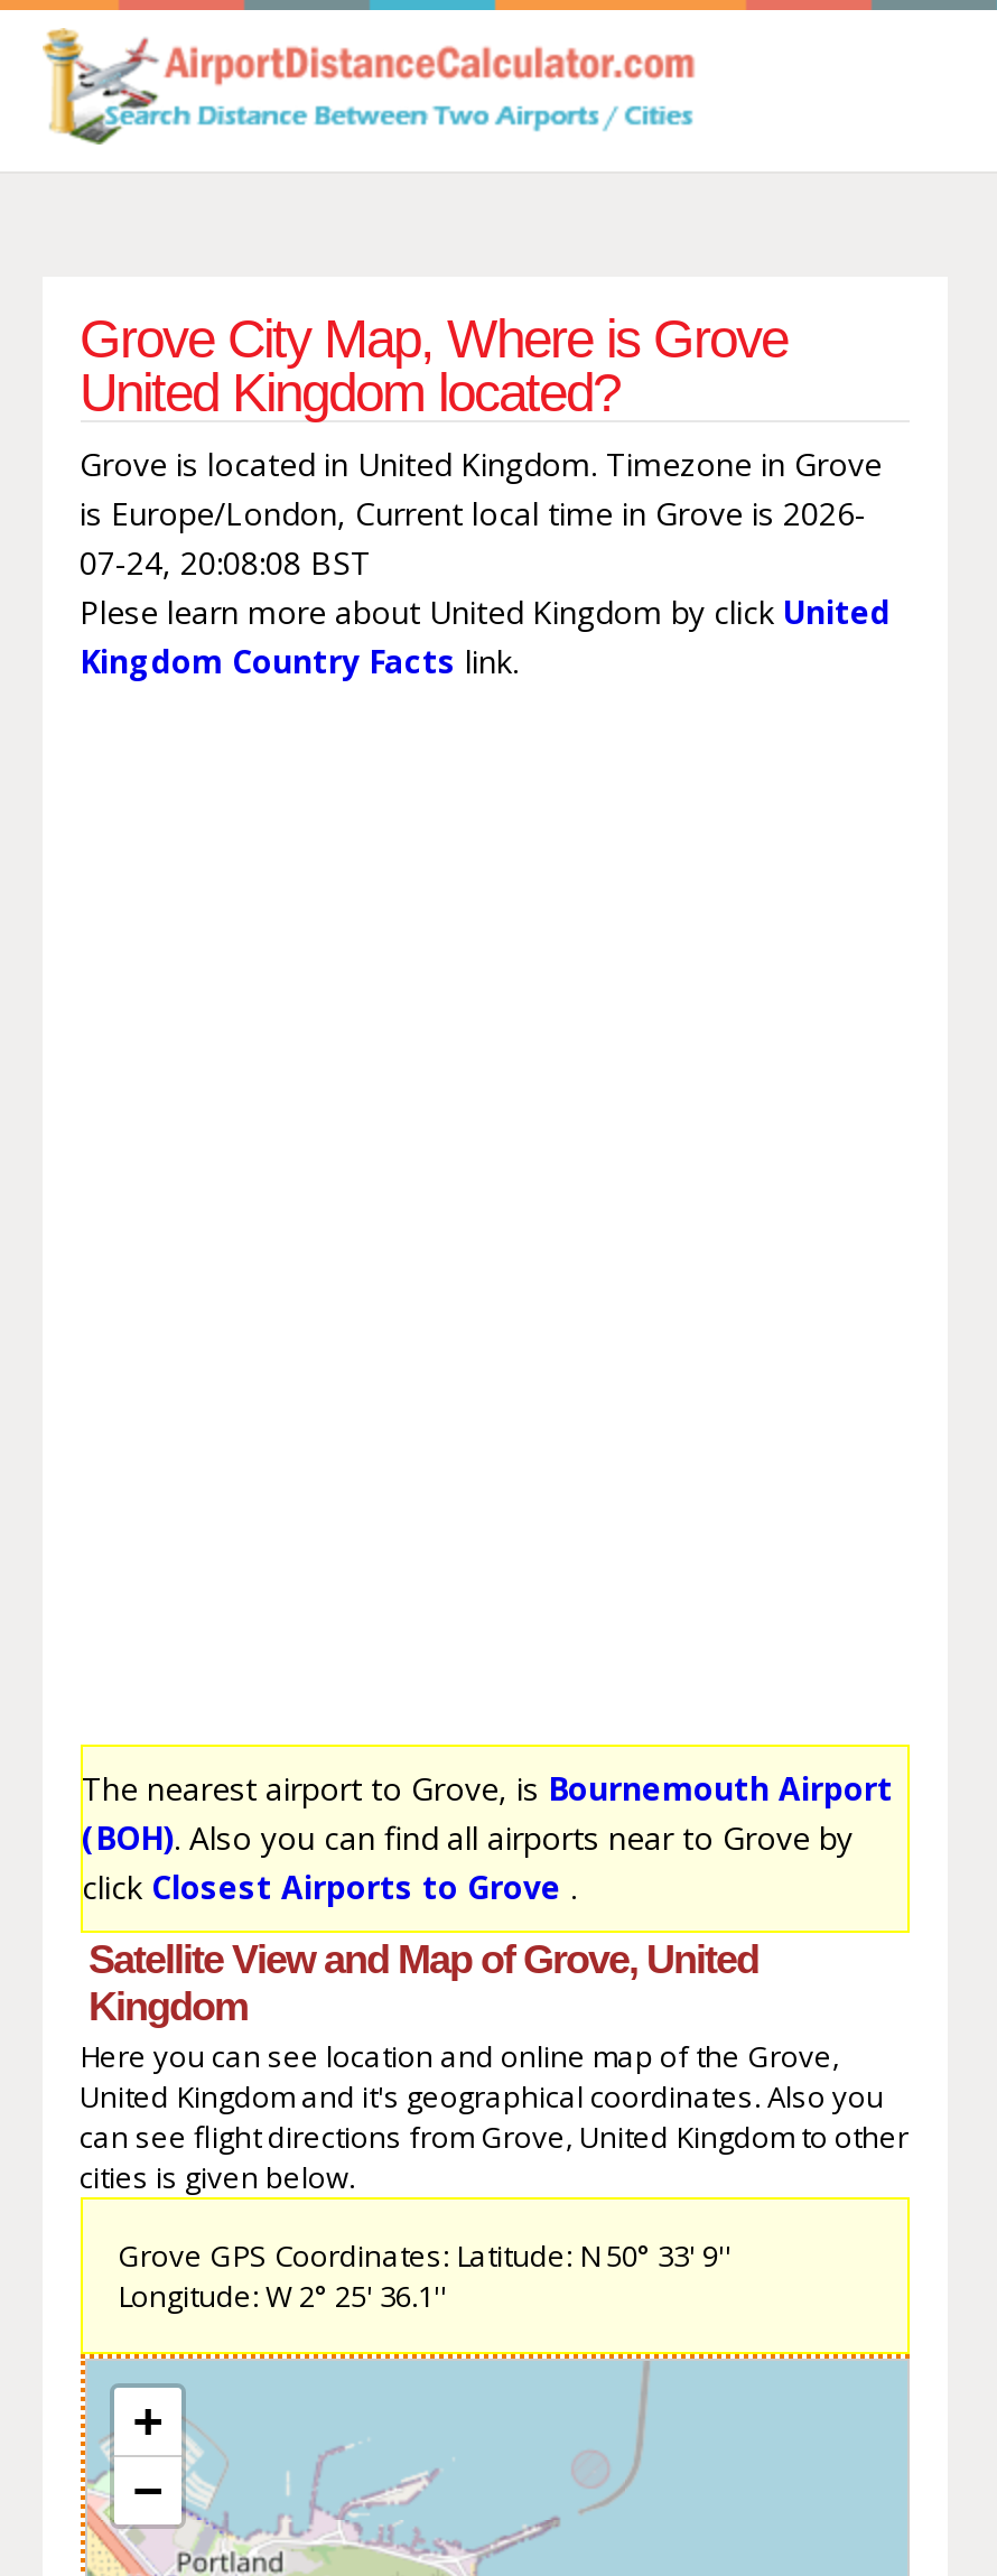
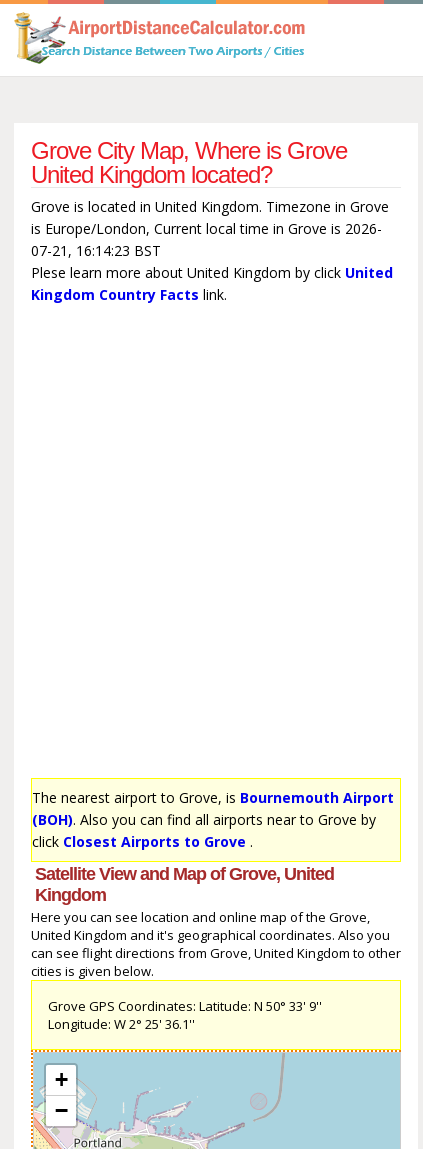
[80,540,371,583] 07-24, 20:08:08 BST -> [30,241,160,260] 07-21, 16:14:23 BST

